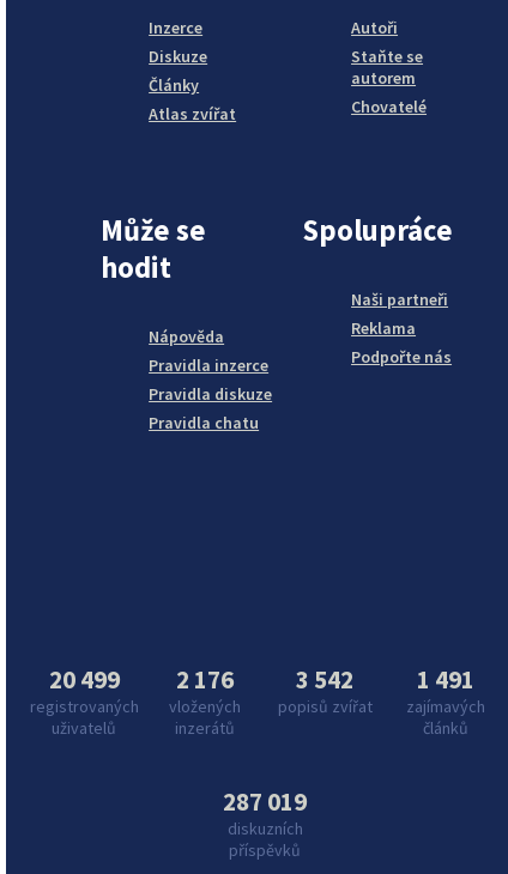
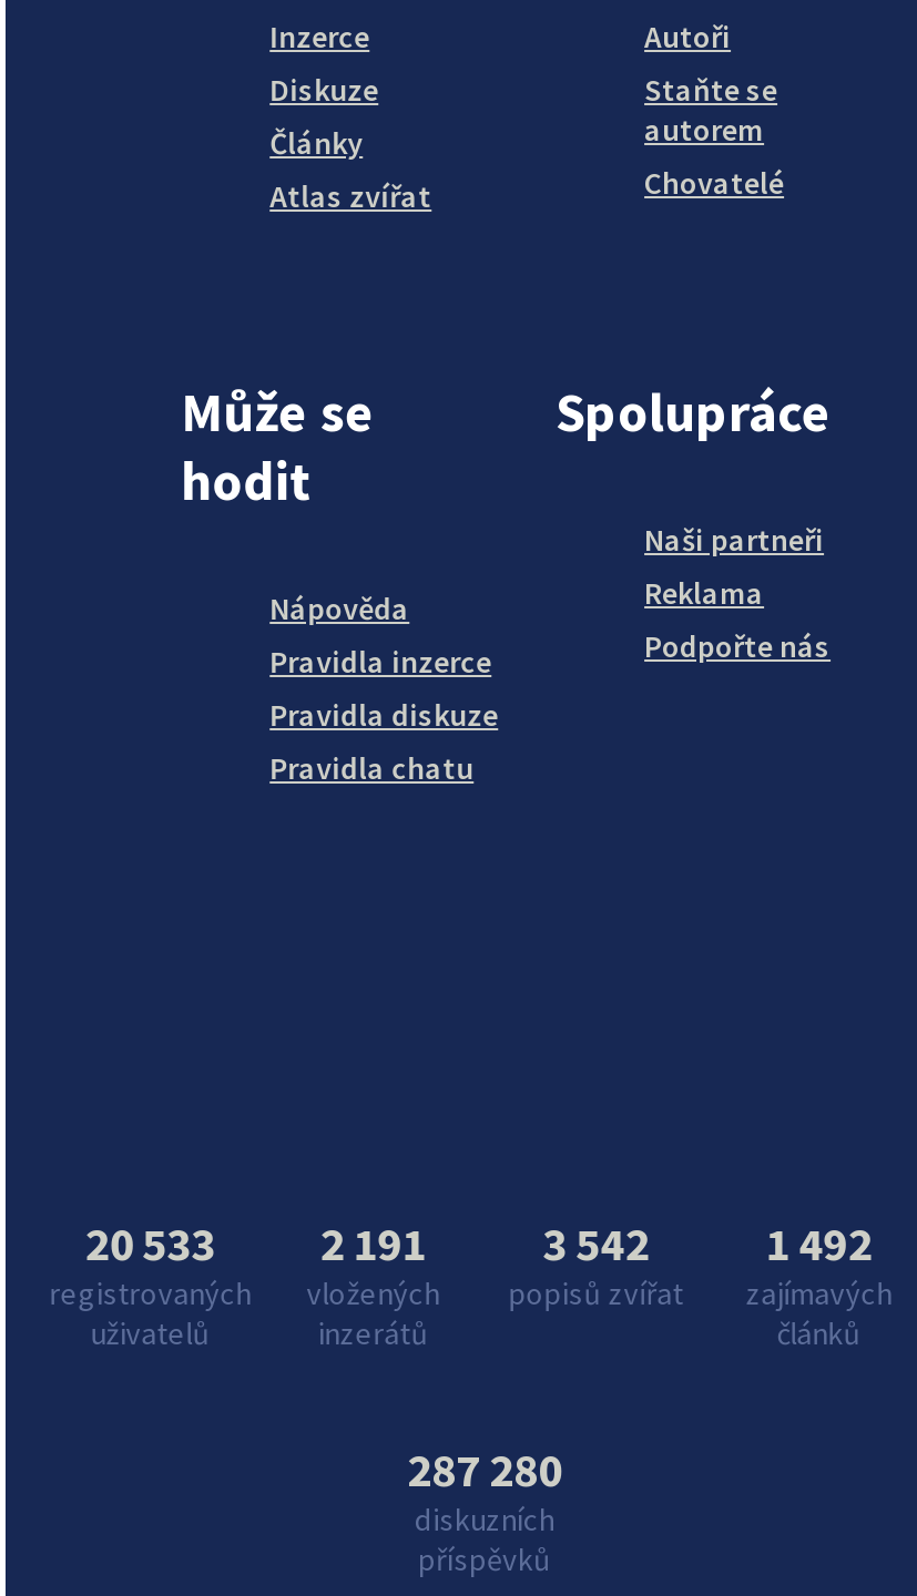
[49,663,120,695] 20 499 -> [85,1213,216,1272] 20 533
[176,663,233,695] 2 176 -> [320,1213,426,1272] 2 191
[417,663,474,695] 1 491 -> [766,1213,872,1272] 1 492
[223,785,307,817] 287 019 -> [407,1439,562,1498] 287 280

